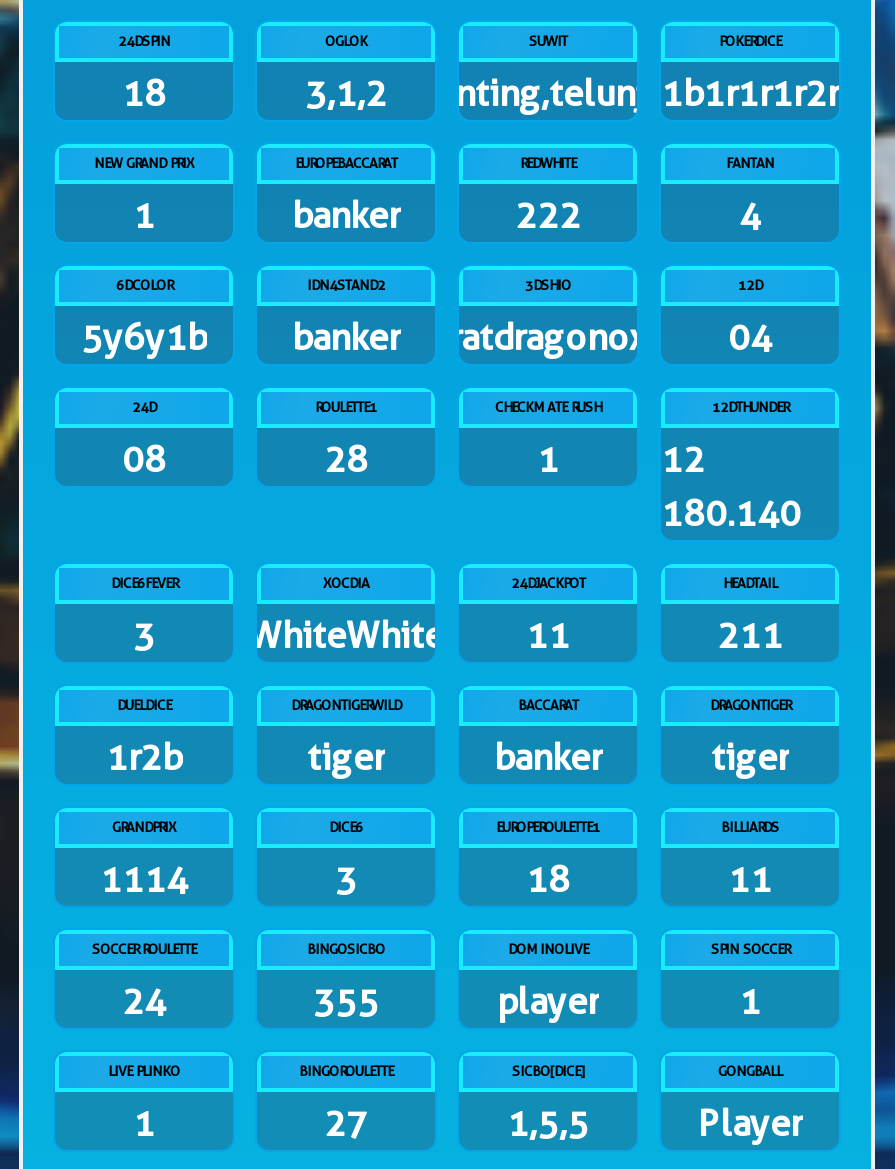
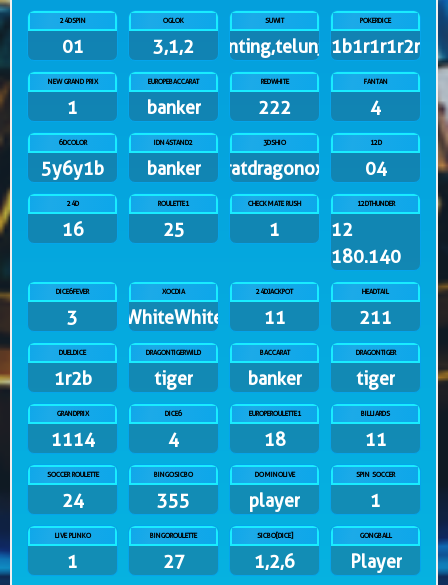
[122,71,166,113] 18 -> [61,36,83,57] 01
[122,437,166,479] 08 -> [61,219,83,240] 16
[324,437,368,479] 28 -> [162,219,184,240] 25
[335,857,357,899] 3 -> [168,429,179,450] 4
[507,1101,589,1143] 1,5,5 -> [254,551,295,572] 1,2,6

